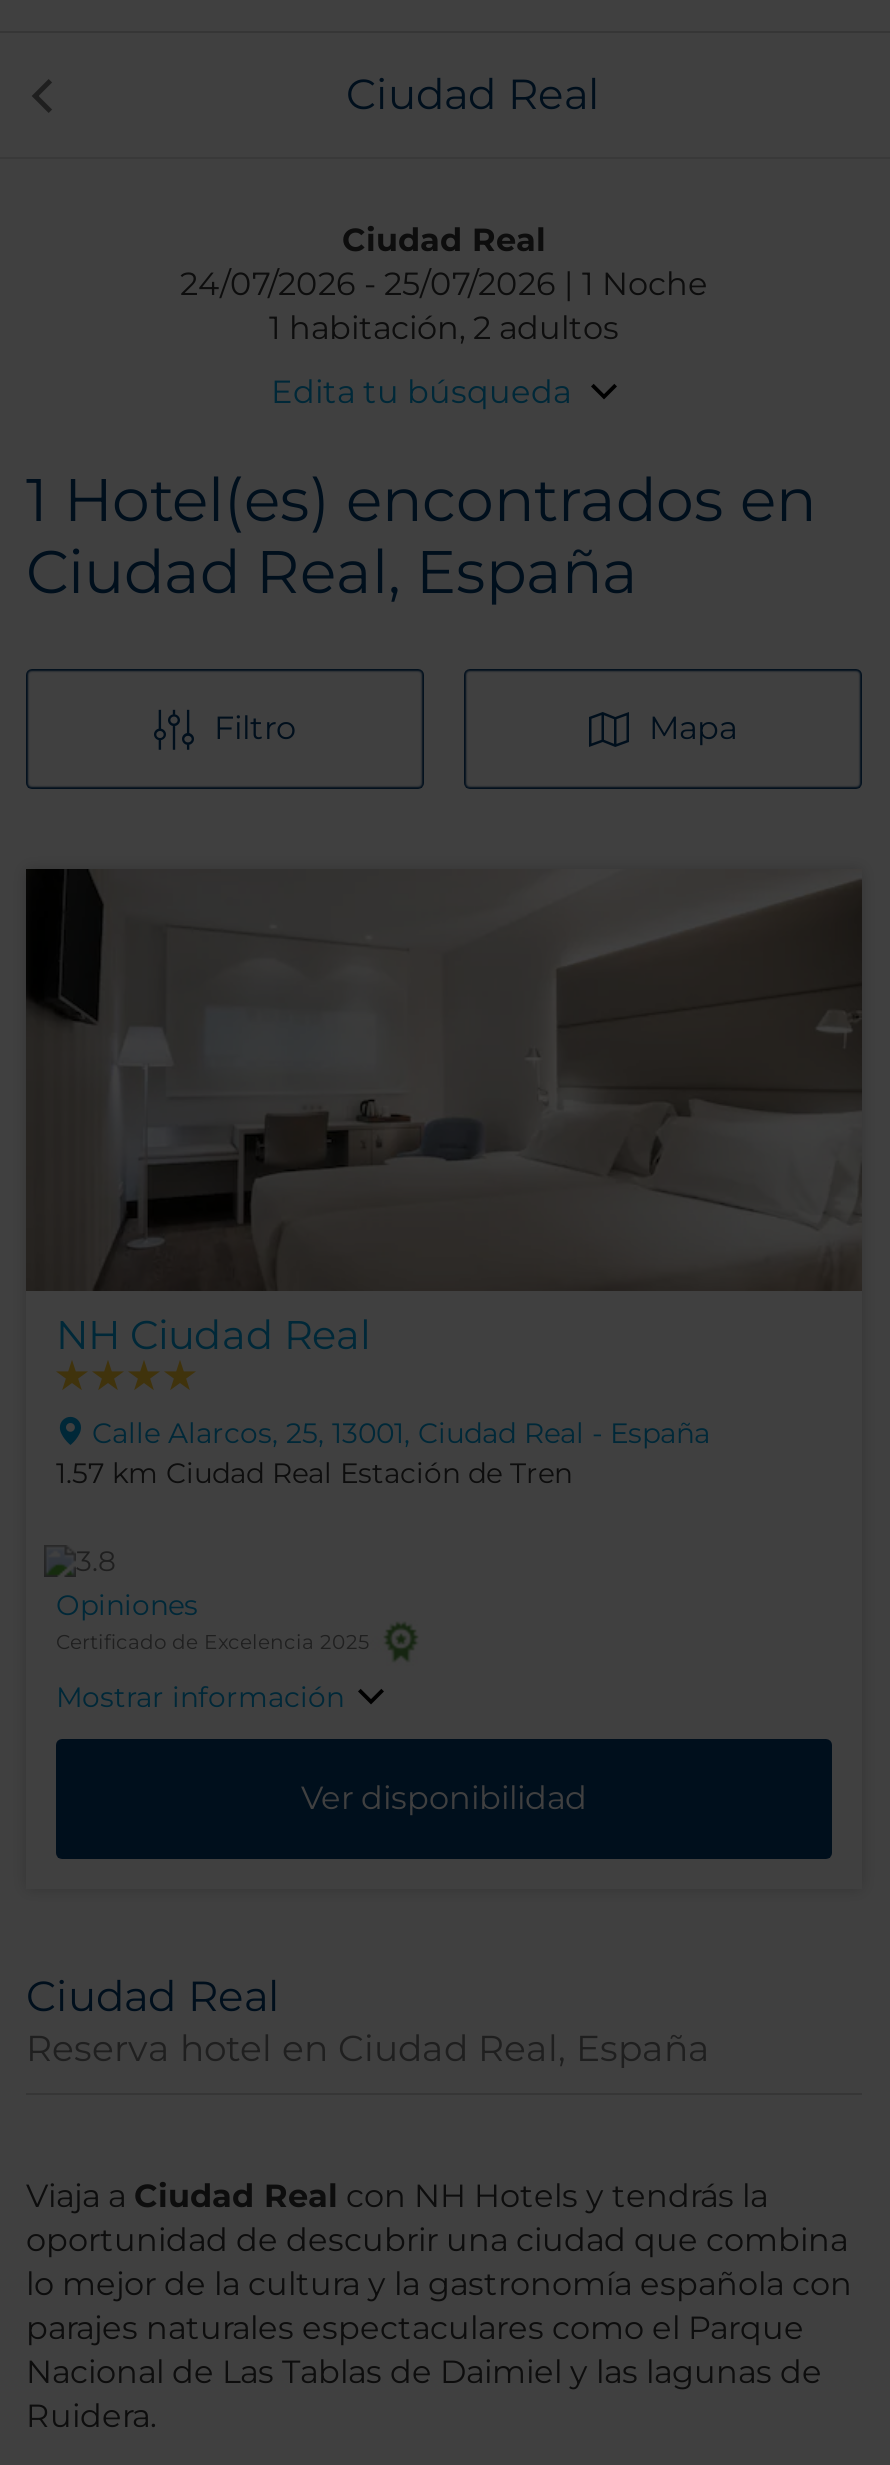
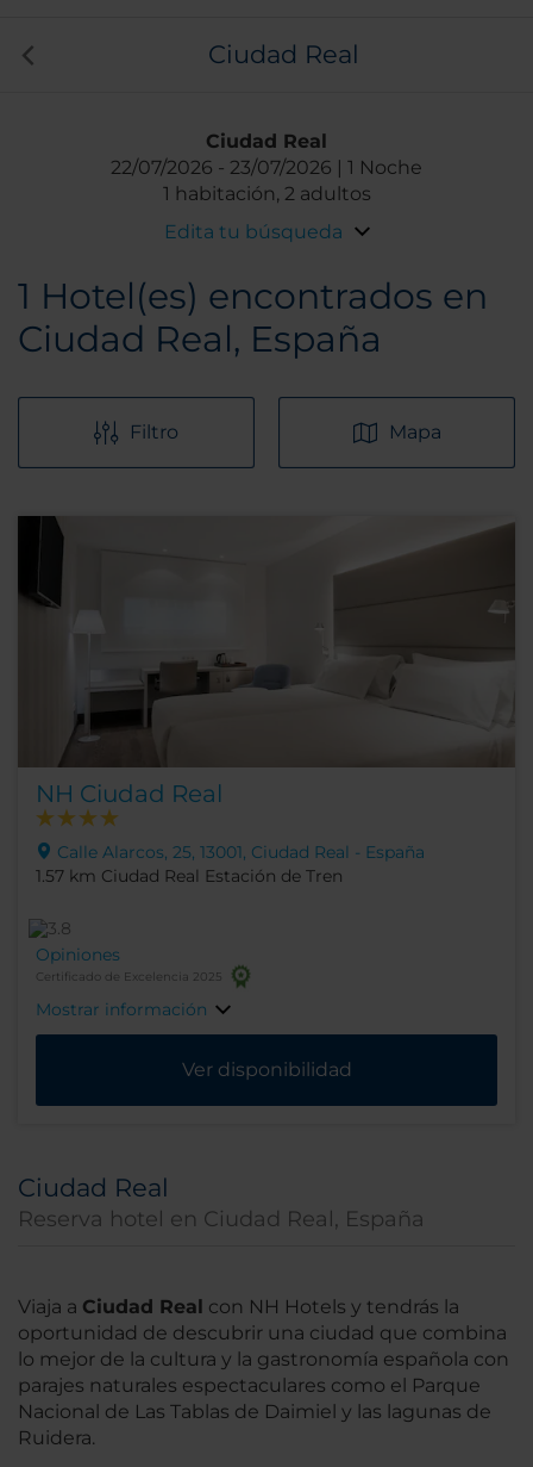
[180,265,356,303] 24/07/2026 -> [111,156,213,179] 22/07/2026
[384,265,556,303] 25/07/2026 -> [230,156,332,179] 23/07/2026

